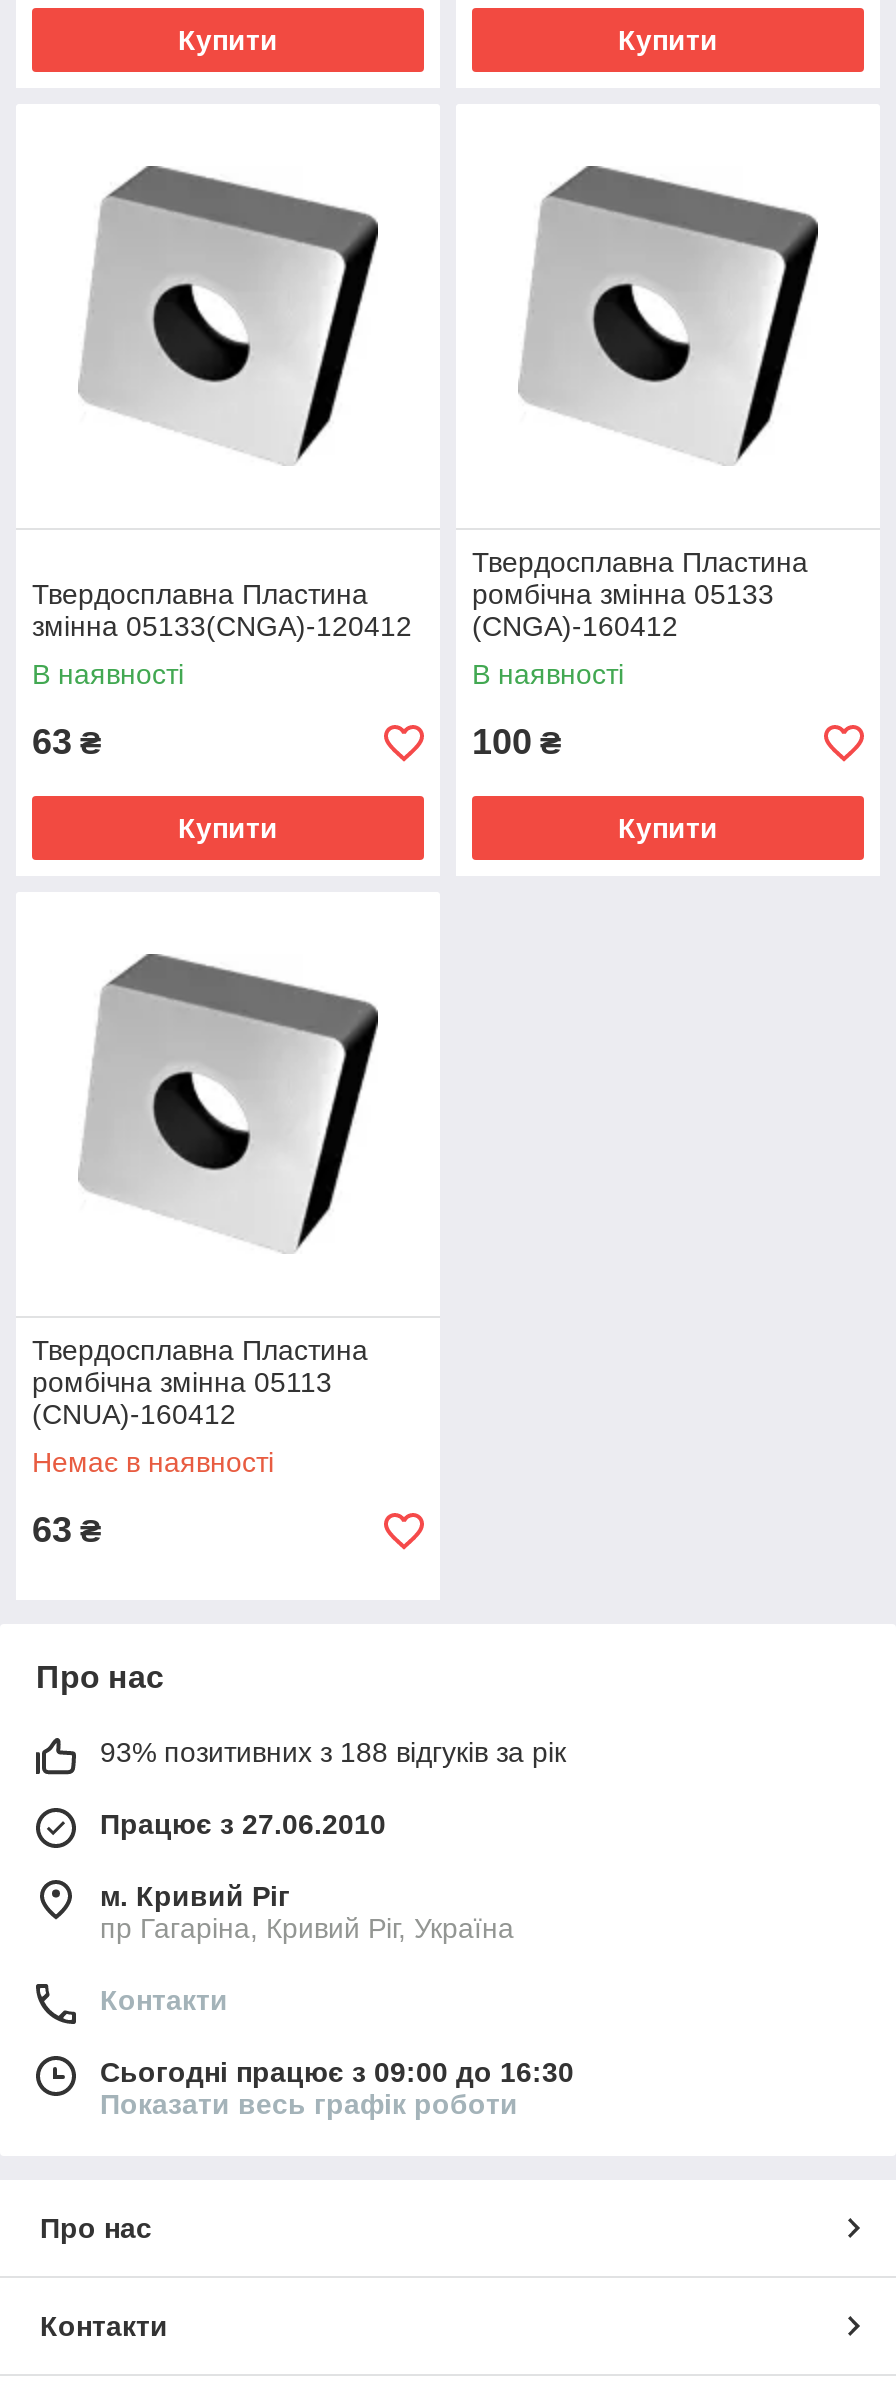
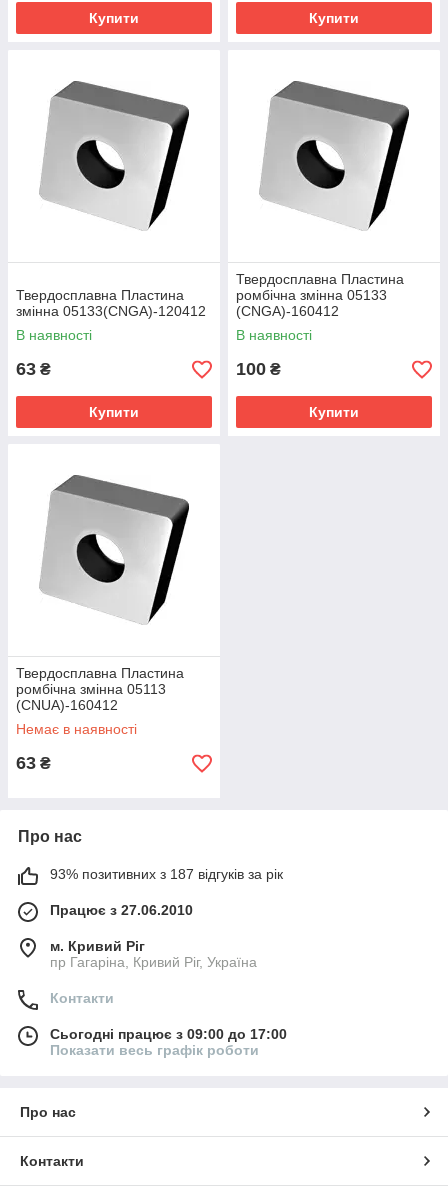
[100,1736,566,1768] 93% позитивних з 188 відгуків за рік -> [50,866,283,882] 93% позитивних з 187 відгуків за рік
[100,2056,574,2088] Сьогодні працює з 09:00 до 16:30 -> [50,1026,287,1042] Сьогодні працює з 09:00 до 17:00

